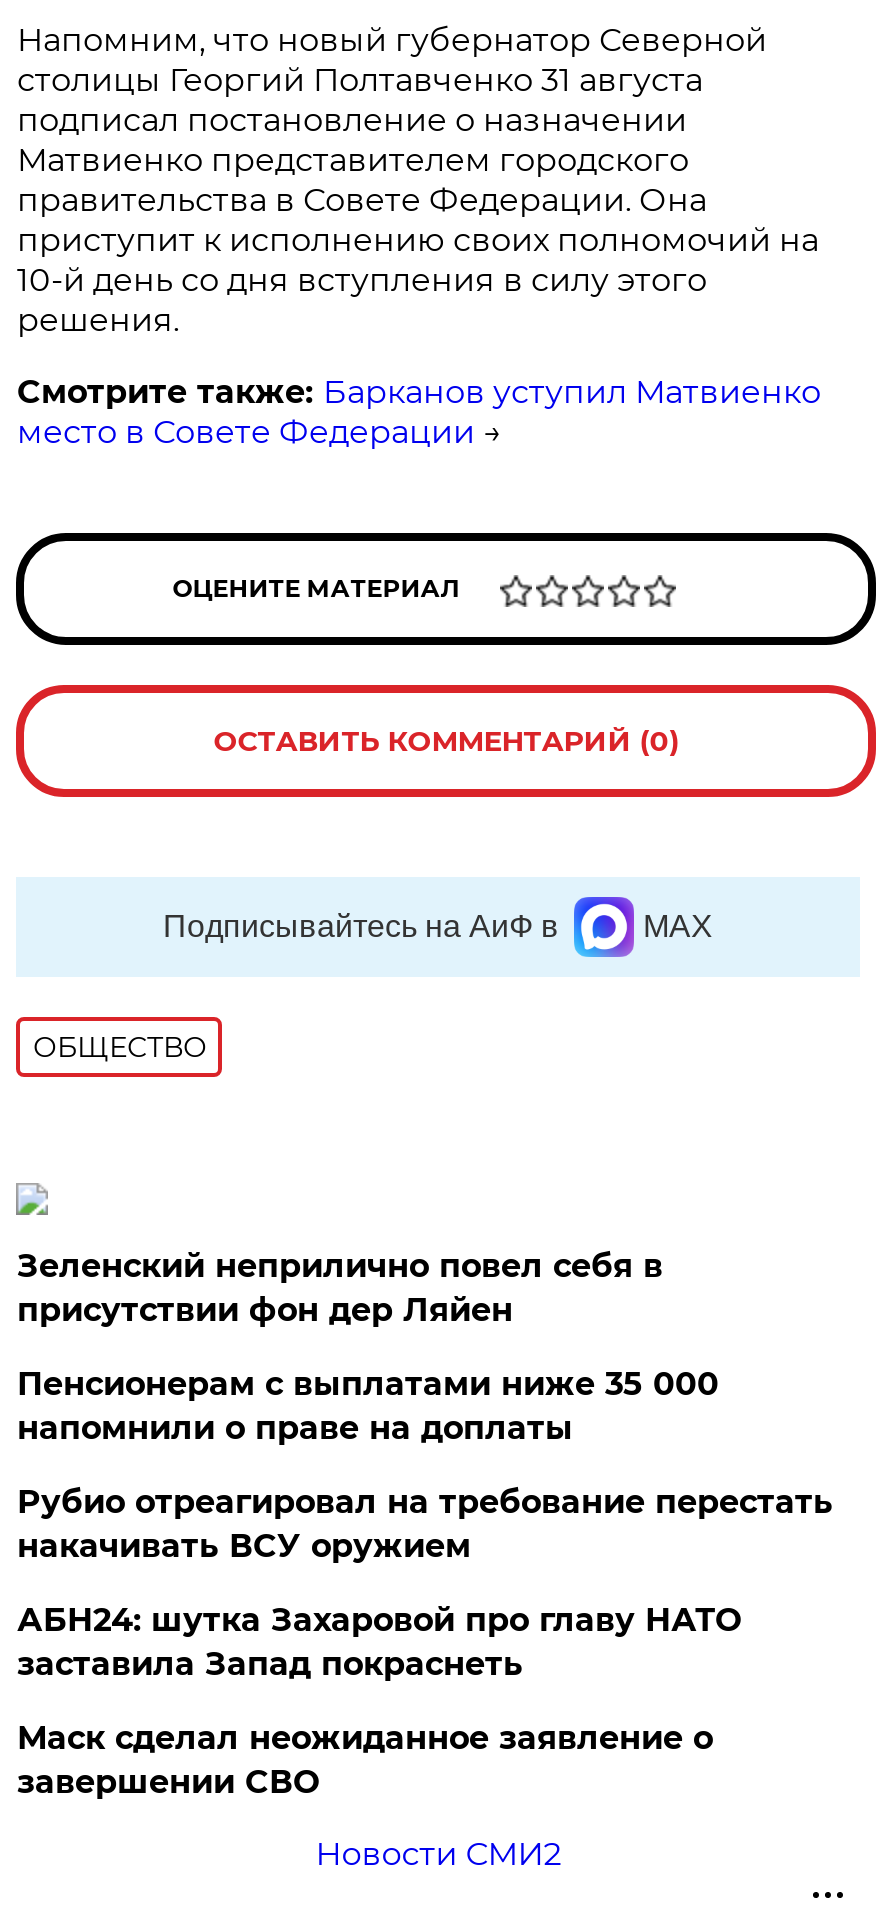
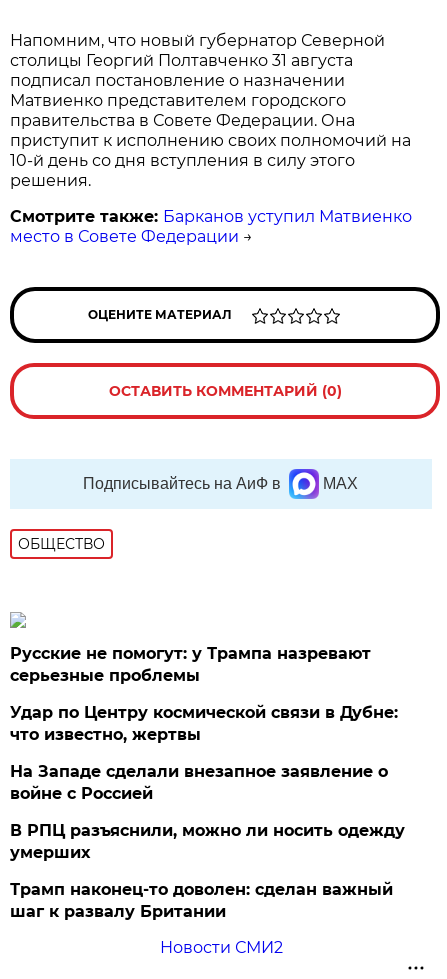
[17,1247,663,1329] Зеленский неприлично повел cебя в | присутствии фон дер Ляйен -> [10,644,371,685] Русские не помогут: у Трампа назревают | серьезные проблемы
[17,1365,719,1447] Пенсионерам с выплатами ниже 35 000 | напомнили о праве на доплаты -> [10,703,398,744] Удар по Центру космической связи в Дубне: | что известно, жертвы
[17,1483,833,1565] Рубио отреагировал на требование перестать | накачивать ВСУ оружием -> [10,762,388,803] На Западе сделали внезапное заявление о | войне с Россией
[17,1601,741,1683] АБН24: шутка Захаровой про главу НАТО | заставила Запад покраснеть -> [10,821,405,862] В РПЦ разъяснили, можно ли носить одежду | умерших
[17,1719,713,1801] Маск сделал неожиданное заявление о | завершении СВО -> [10,880,393,921] Трамп наконец-то доволен: сделан важный | шаг к развалу Британии

